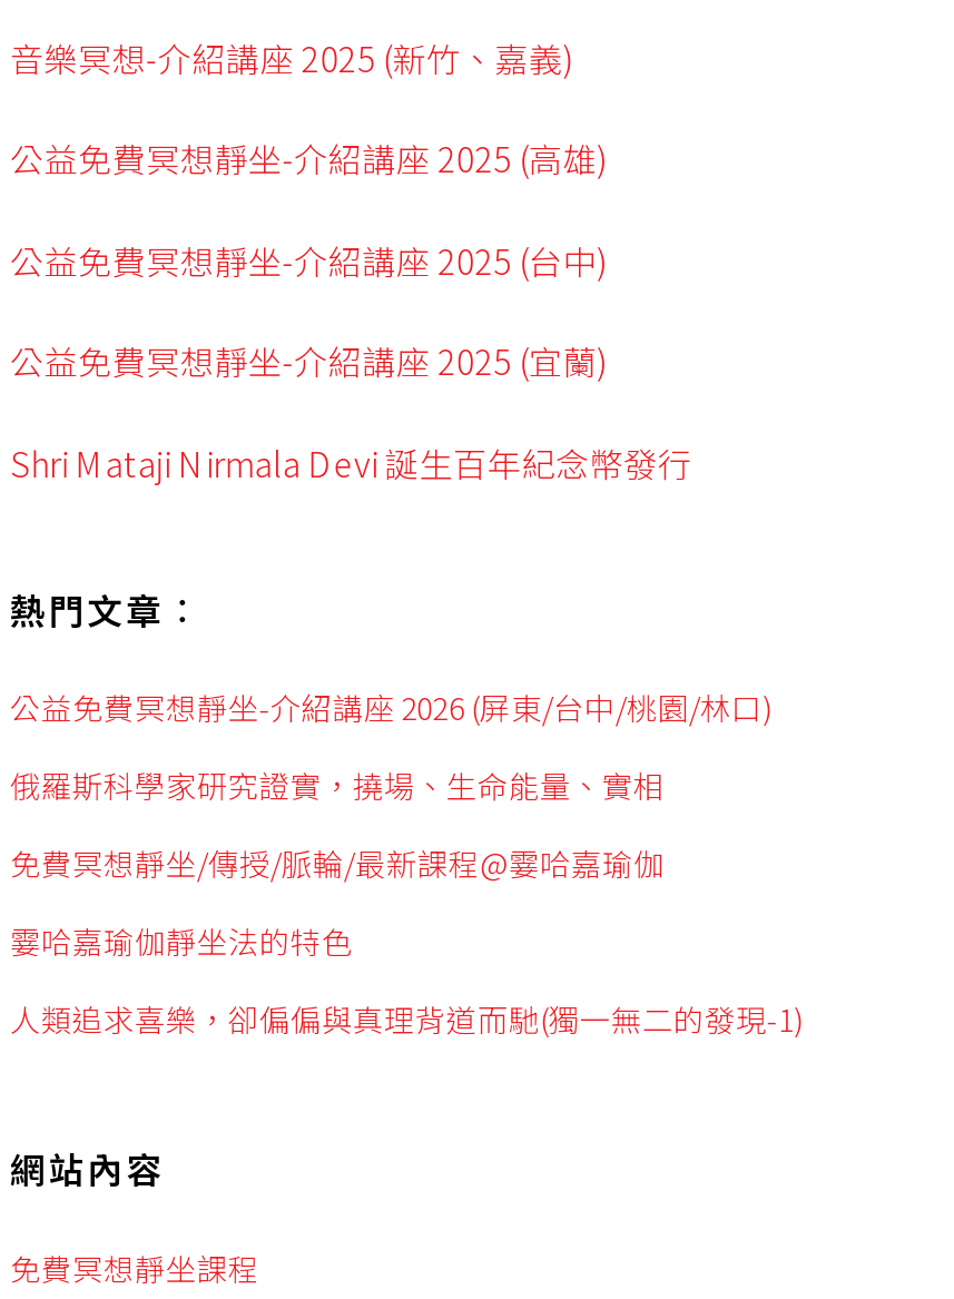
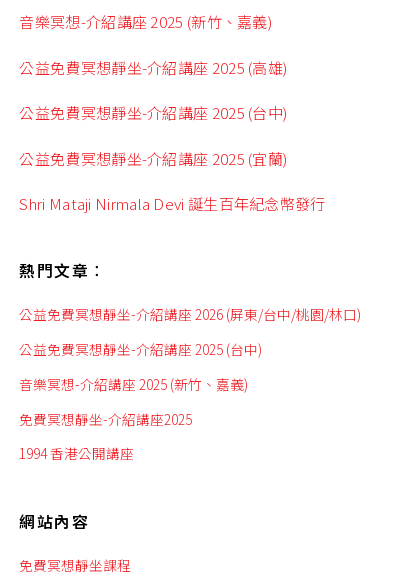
[10,763,664,807] 俄羅斯科學家研究證實，撓場、生命能量、實相 -> [19,339,262,359] 公益免費冥想靜坐-介紹講座 2025 (台中)
[10,841,664,885] 免費冥想靜坐/傳授/脈輪/最新課程@霎哈嘉瑜伽 -> [19,374,248,394] 音樂冥想-介紹講座 2025 (新竹、嘉義)
[10,918,353,963] 霎哈嘉瑜伽靜坐法的特色 -> [19,408,192,428] 免費冥想靜坐-介紹講座2025
[10,996,802,1041] 人類追求喜樂，卻偏偏與真理背道而馳(獨一無二的發現-1) -> [19,443,134,463] 1994 香港公開講座

